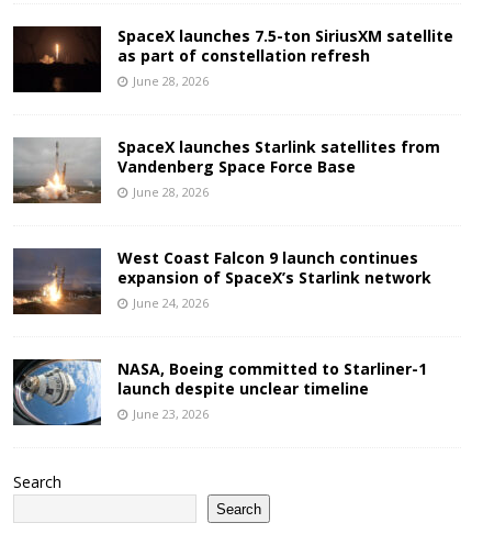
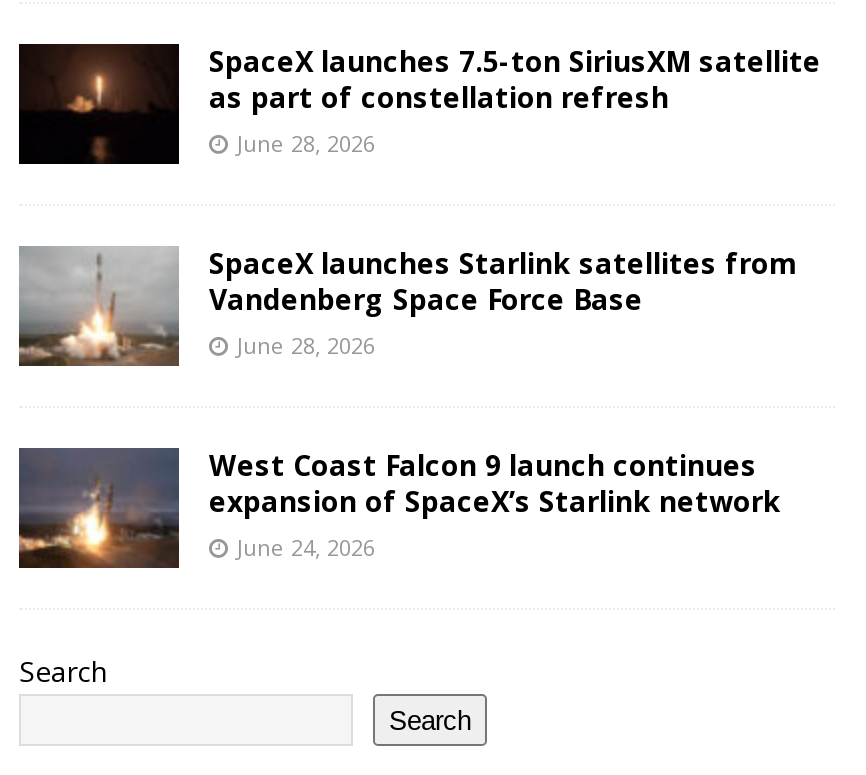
[12,358,427,426] [image] | NASA, Boeing committed to Starliner-1 | launch despite unclear timeline | June 23, 2026 -> none

